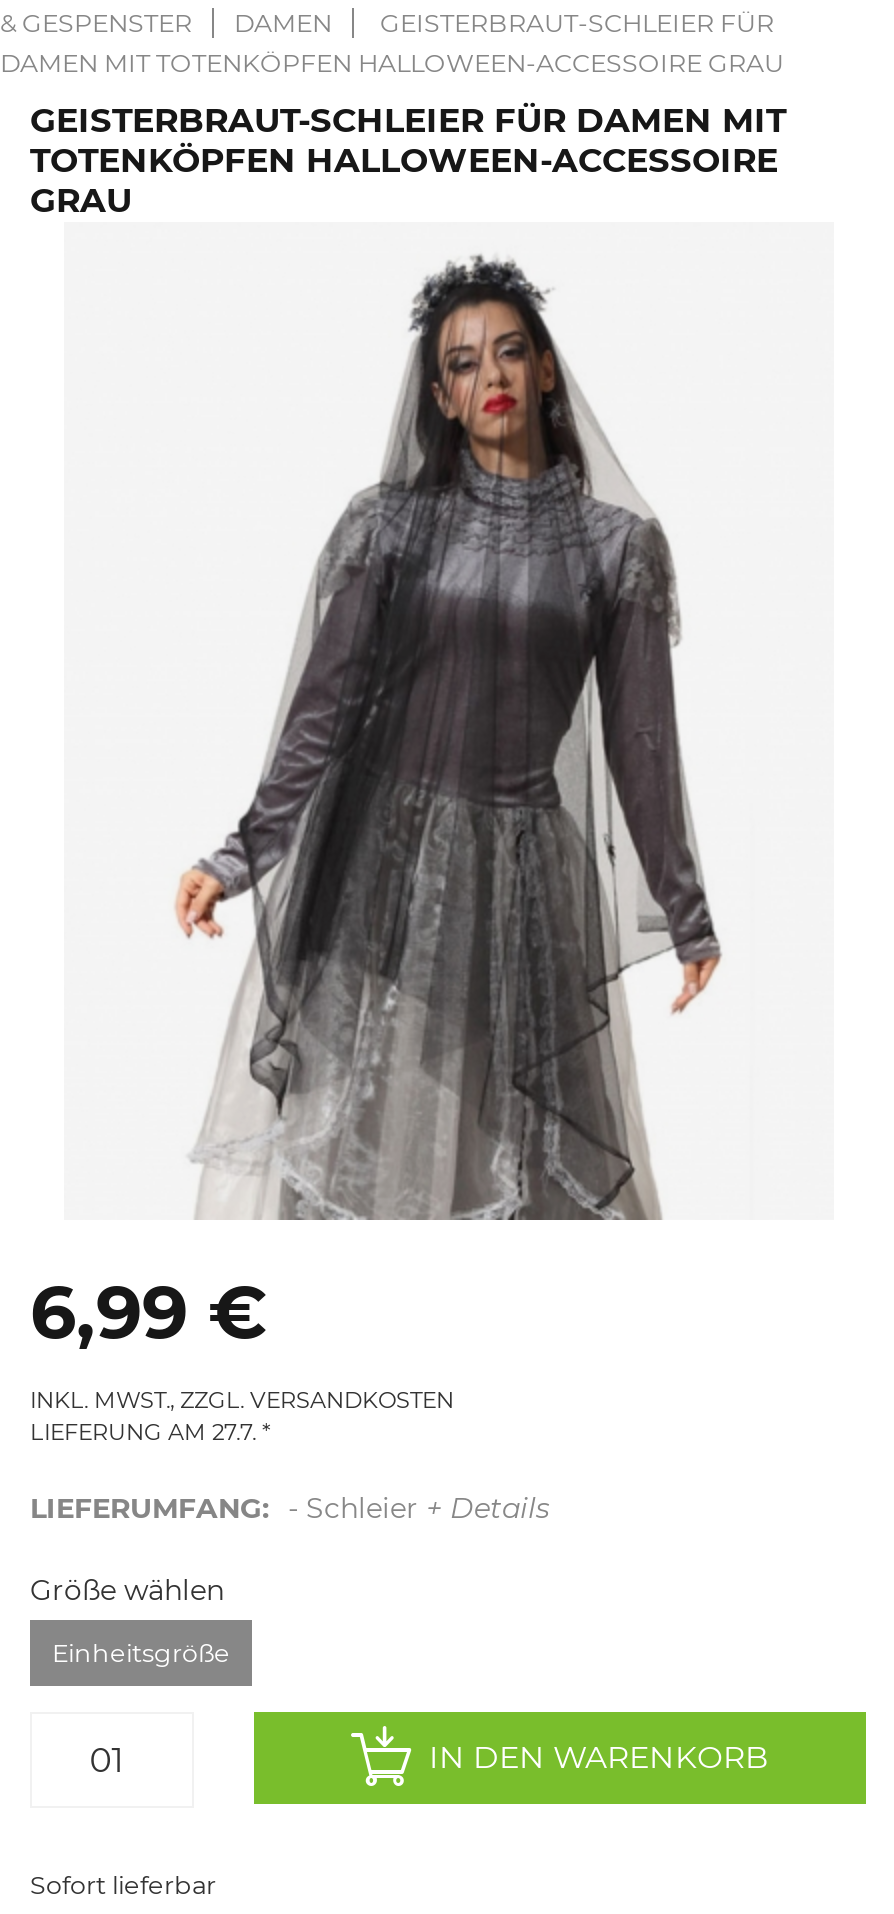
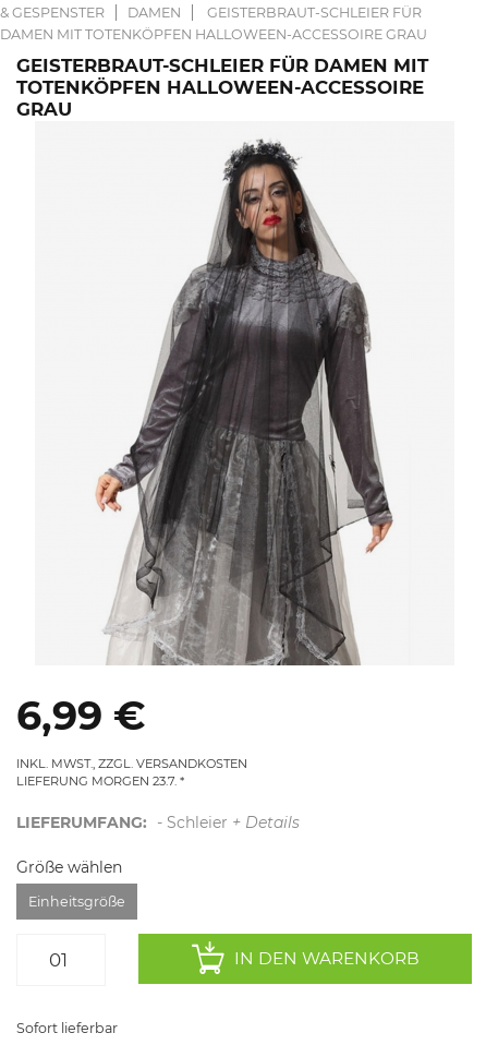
[30,1418,256,1446] LIEFERUNG AM 27.7. -> [16,773,177,789] LIEFERUNG MORGEN 23.7.

